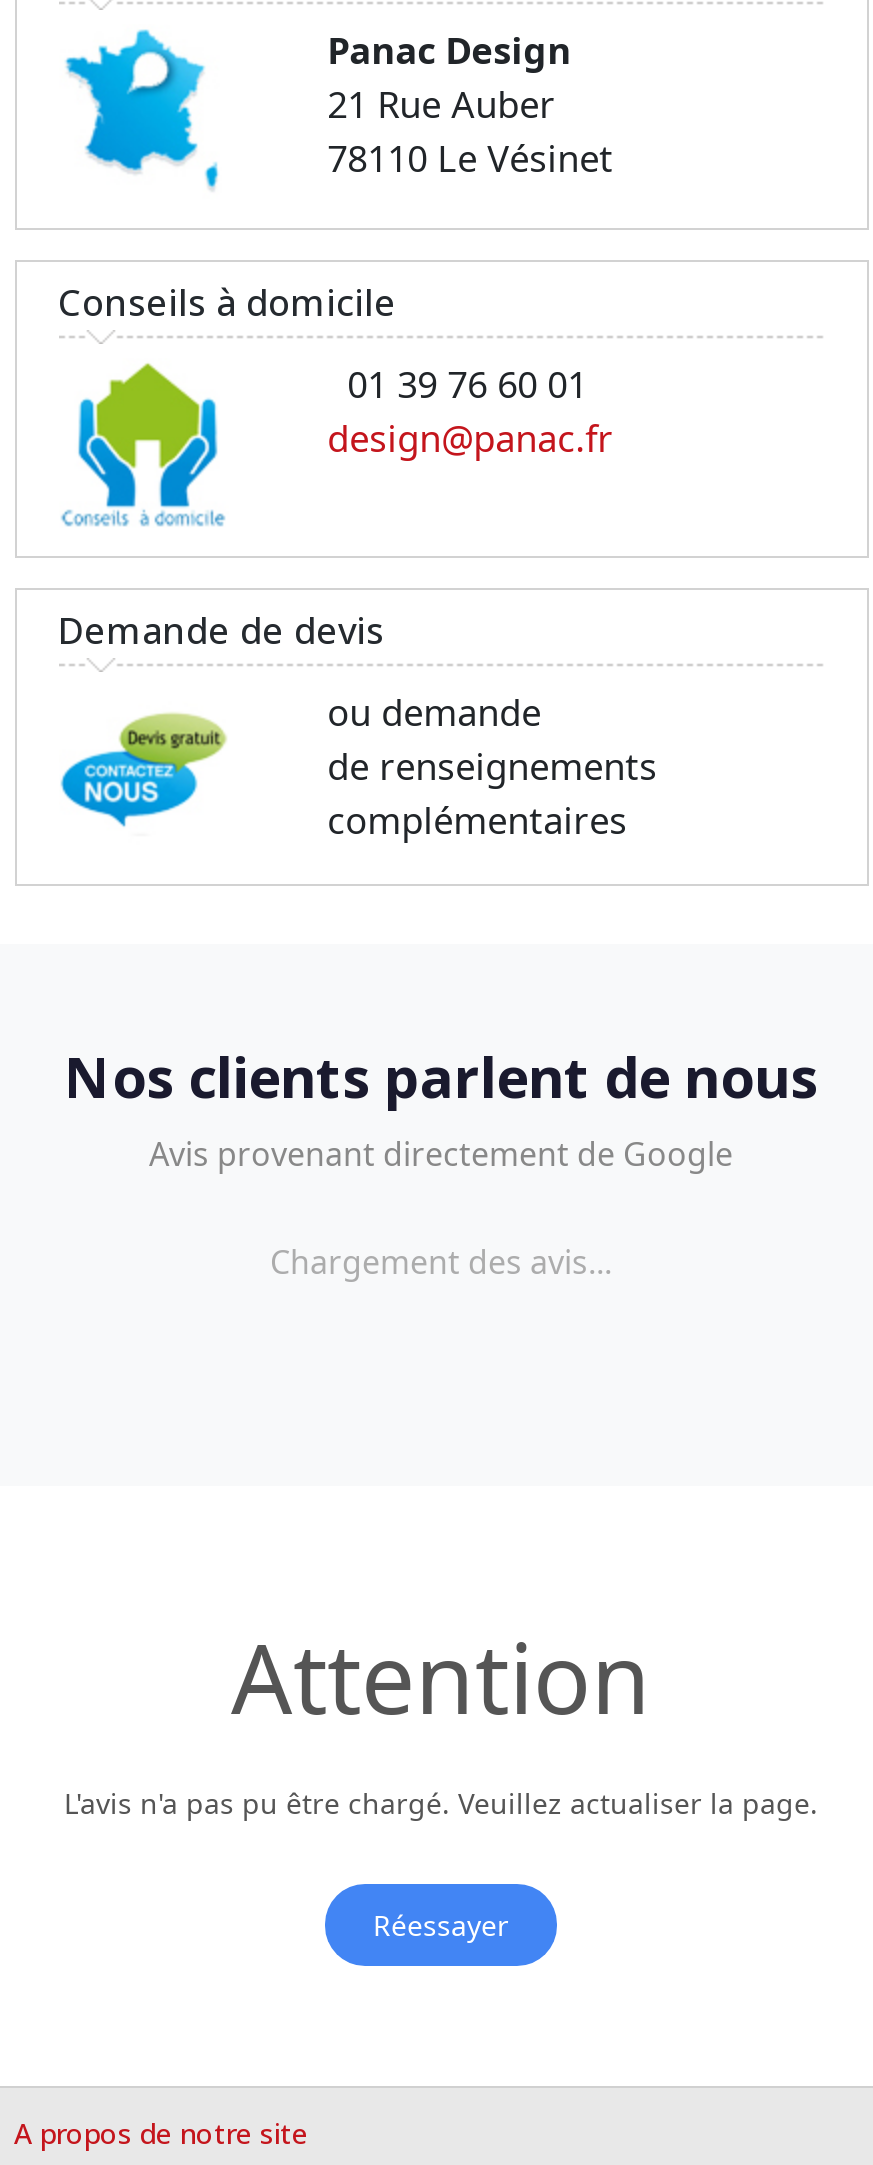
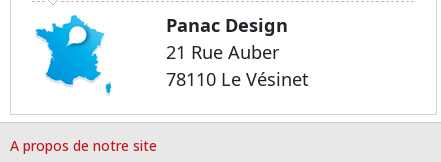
[58,278,613,526] [image] | Conseils à domicile | 01 39 76 60 01 | design@panac.fr -> none
[58,606,657,844] [image] | Demande de devis | ou demande | de renseignements | complémentaires -> none
[64,1038,818,1284] Nos clients parlent de nous | Avis provenant directement de Google | Chargement des avis... -> none
[64,1612,818,1944] Attention | L'avis n'a pas pu être chargé. Veuillez actualiser la page. | Réessayer -> none

